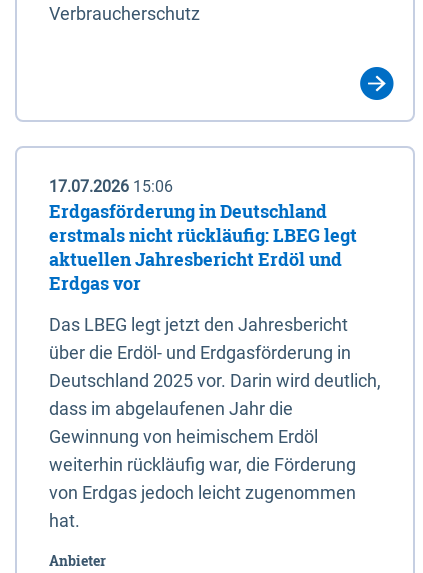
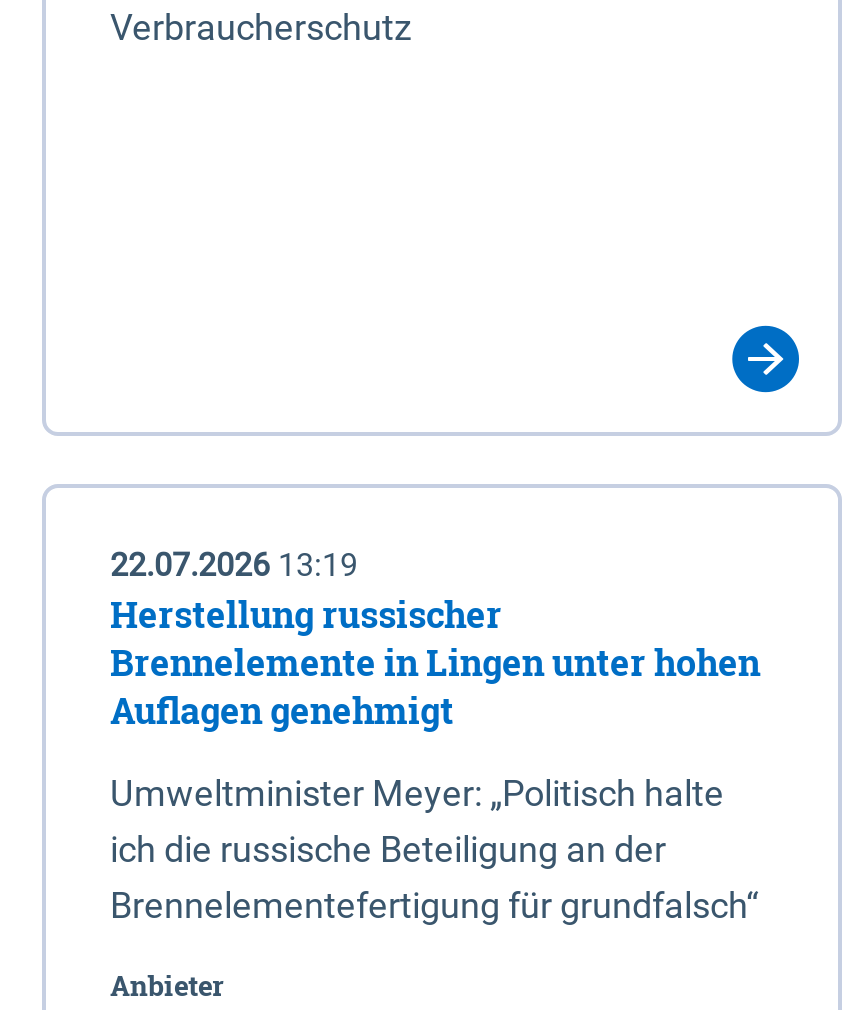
moved [359,66,395,101] -> [734,324,802,394]: [image]
[49,177,357,295] 17.07.2026 15:06 | Erdgasförderung in Deutschland | erstmals nicht rückläufig: LBEG legt | aktuellen Jahresbericht Erdöl und | Erdgas vor -> [110,547,760,735] 22.07.2026 13:19 | Herstellung russischer | Brennelemente in Lingen unter hohen | Auflagen genehmigt
[49,314,381,531] Das LBEG legt jetzt den Jahresbericht | über die Erdöl- und Erdgasförderung in | Deutschland 2025 vor. Darin wird deutlich, | dass im abgelaufenen Jahr die | Gewinnung von heimischem Erdöl | weiterhin rückläufig war, die Förderung | von Erdgas jedoch leicht zugenommen | hat. -> [110,773,758,927] Umweltminister Meyer: „Politisch halte | ich die russische Beteiligung an der | Brennelementefertigung für grundfalsch“

